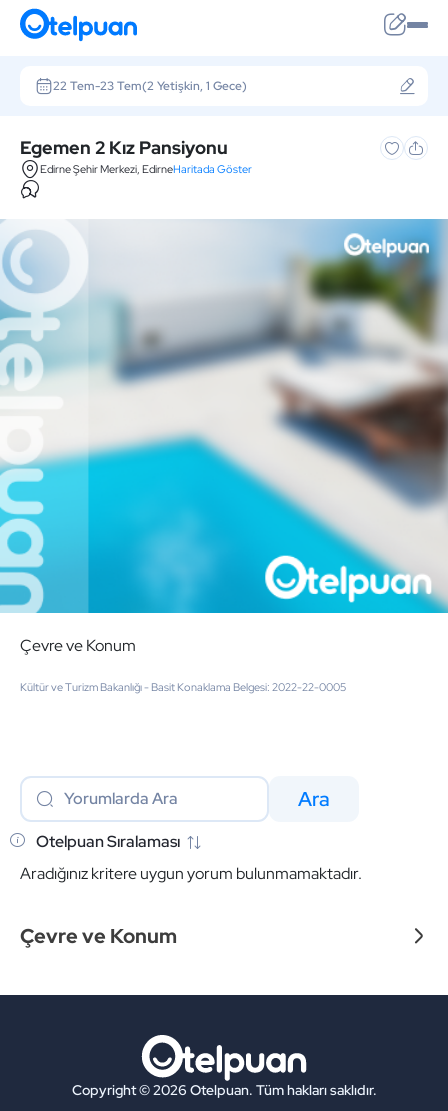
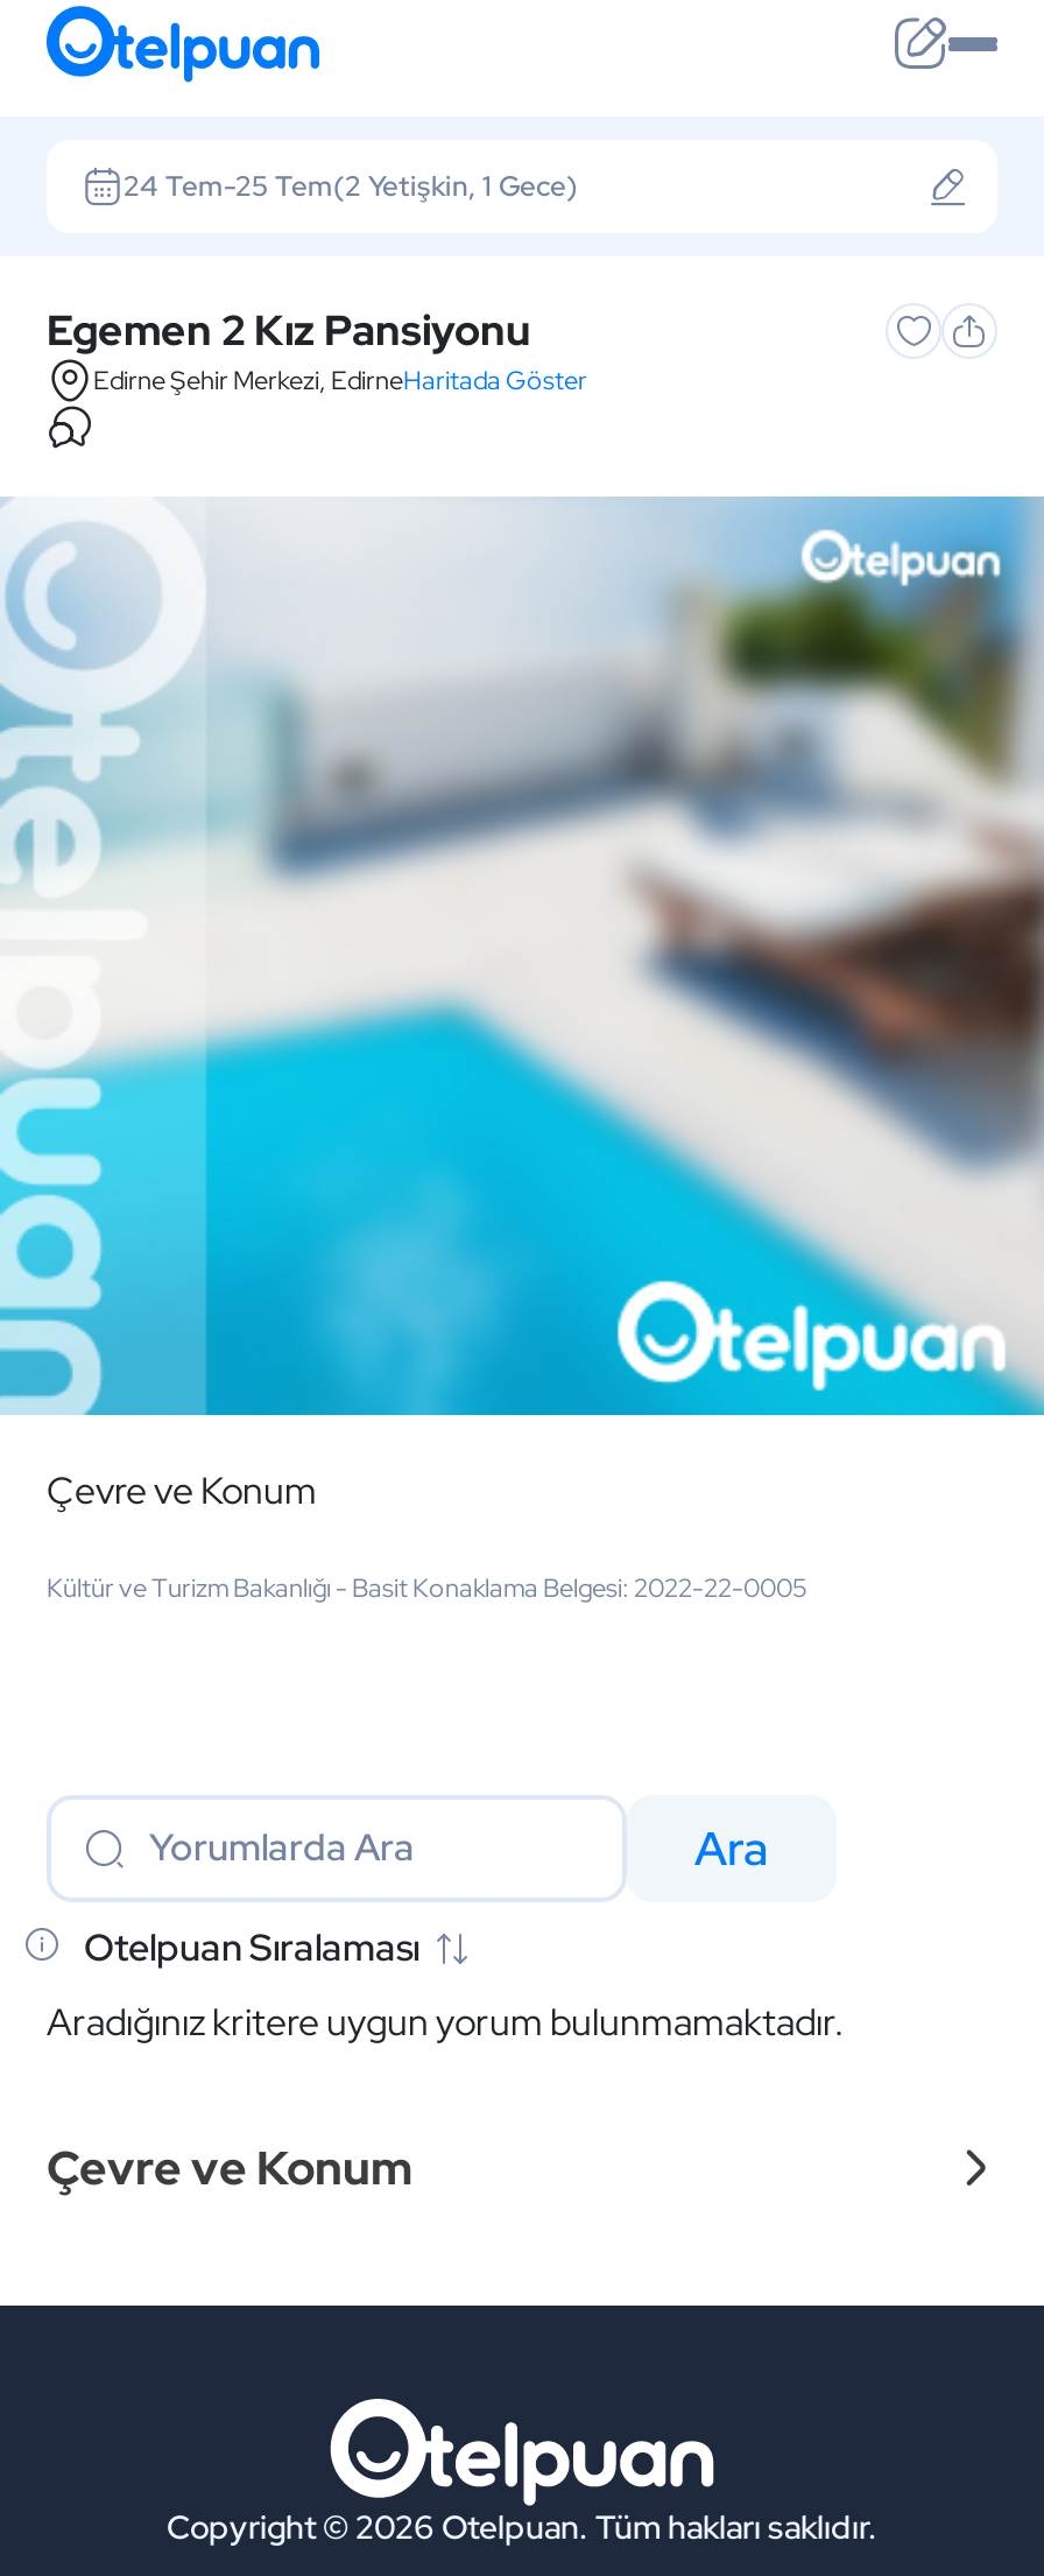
[53,78,247,94] 22 Tem-23 Tem(2 Yetişkin, 1 Gece) -> [124,168,578,205] 24 Tem-25 Tem(2 Yetişkin, 1 Gece)

